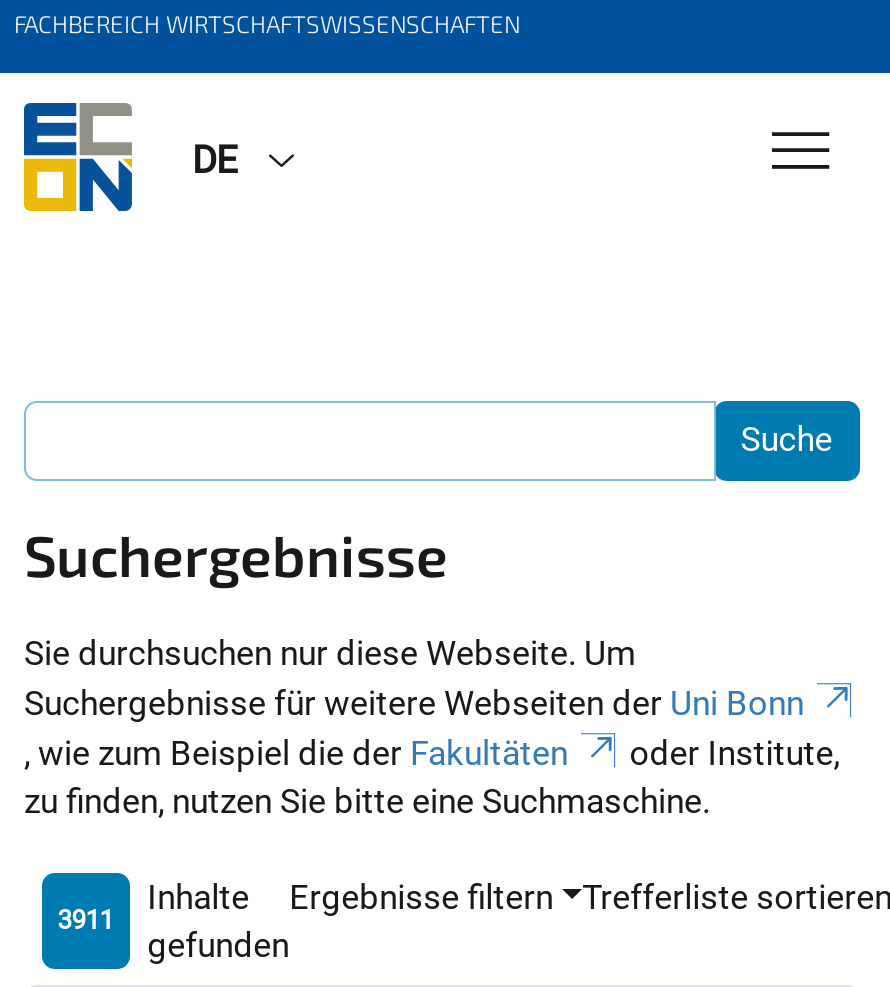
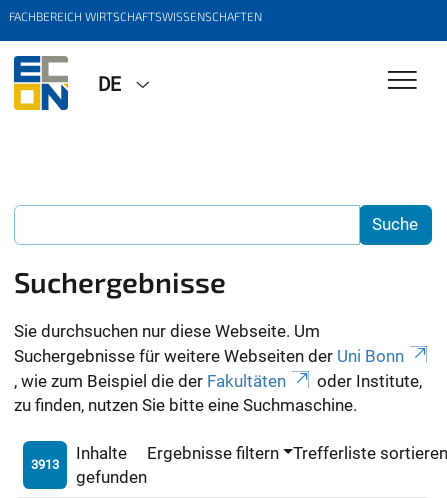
[58,905,114,935] 3911 -> [31,457,59,472] 3913

